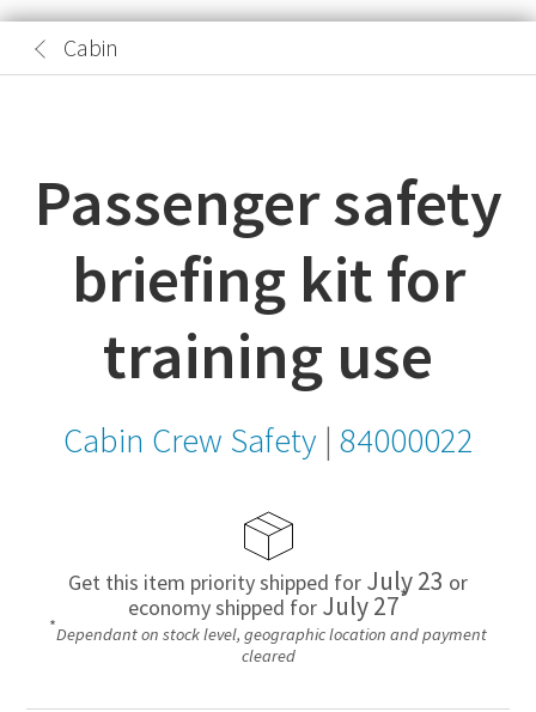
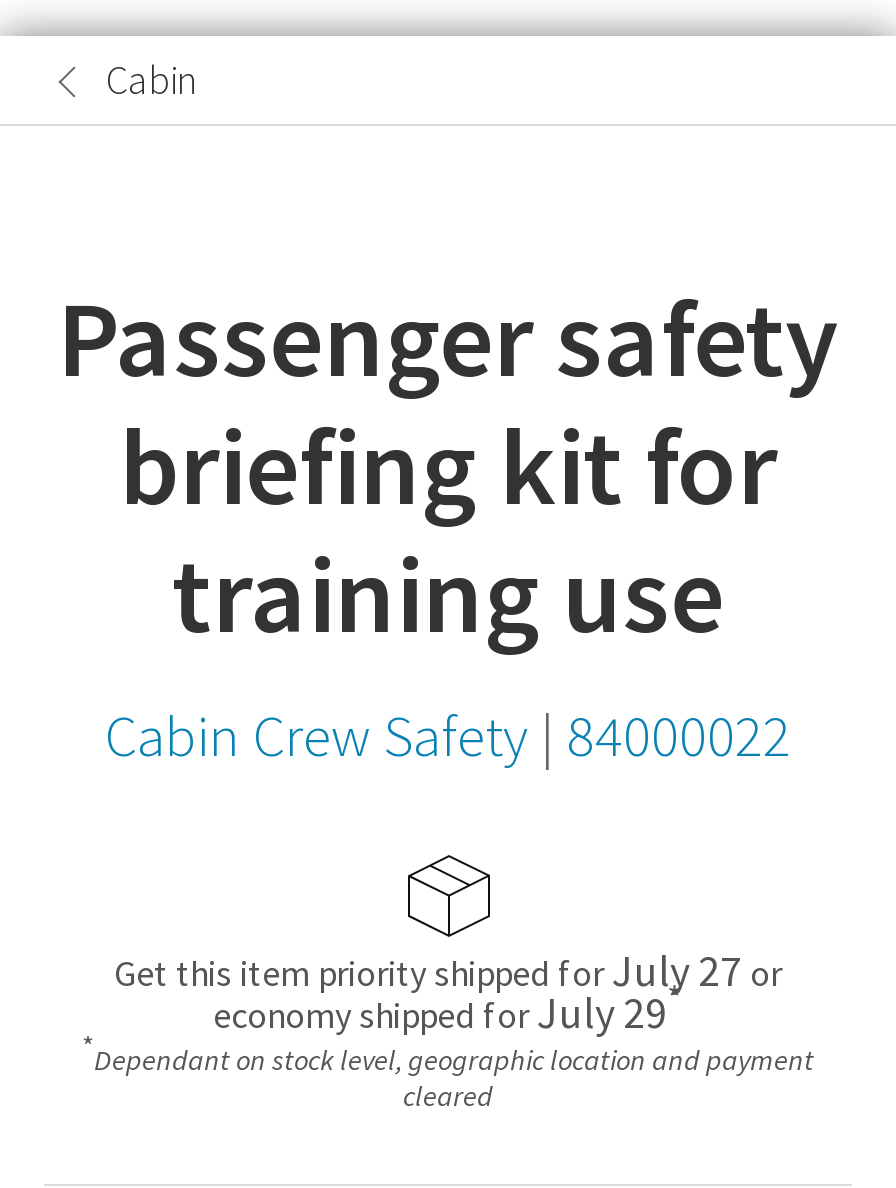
[68,564,468,597] Get this item priority shipped forJuly 23 or -> [114,943,782,997] Get this item priority shipped forJuly 27 or
[127,582,409,622] economy shipped forJuly 27* -> [213,973,683,1039] economy shipped forJuly 29*

